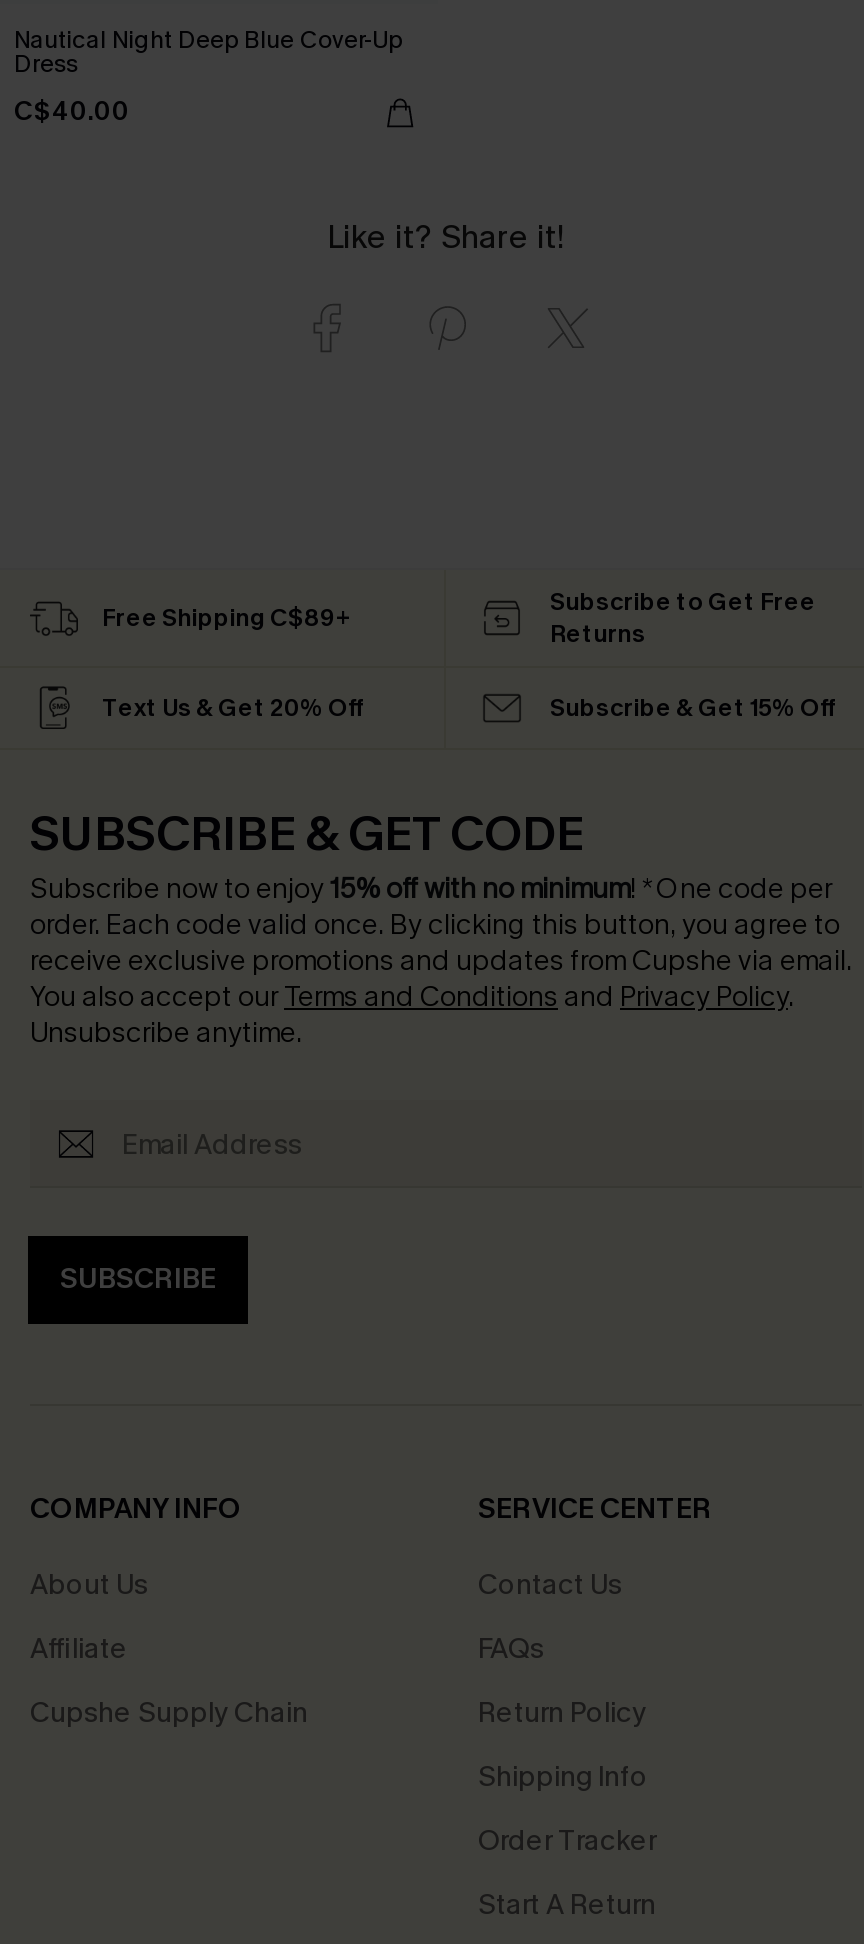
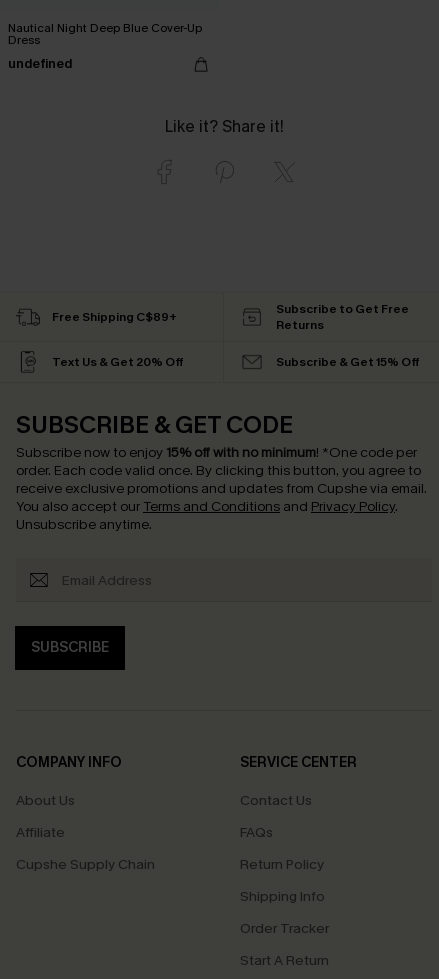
[14,94,130,128] C$40.00 -> [8,55,72,72] undefined

